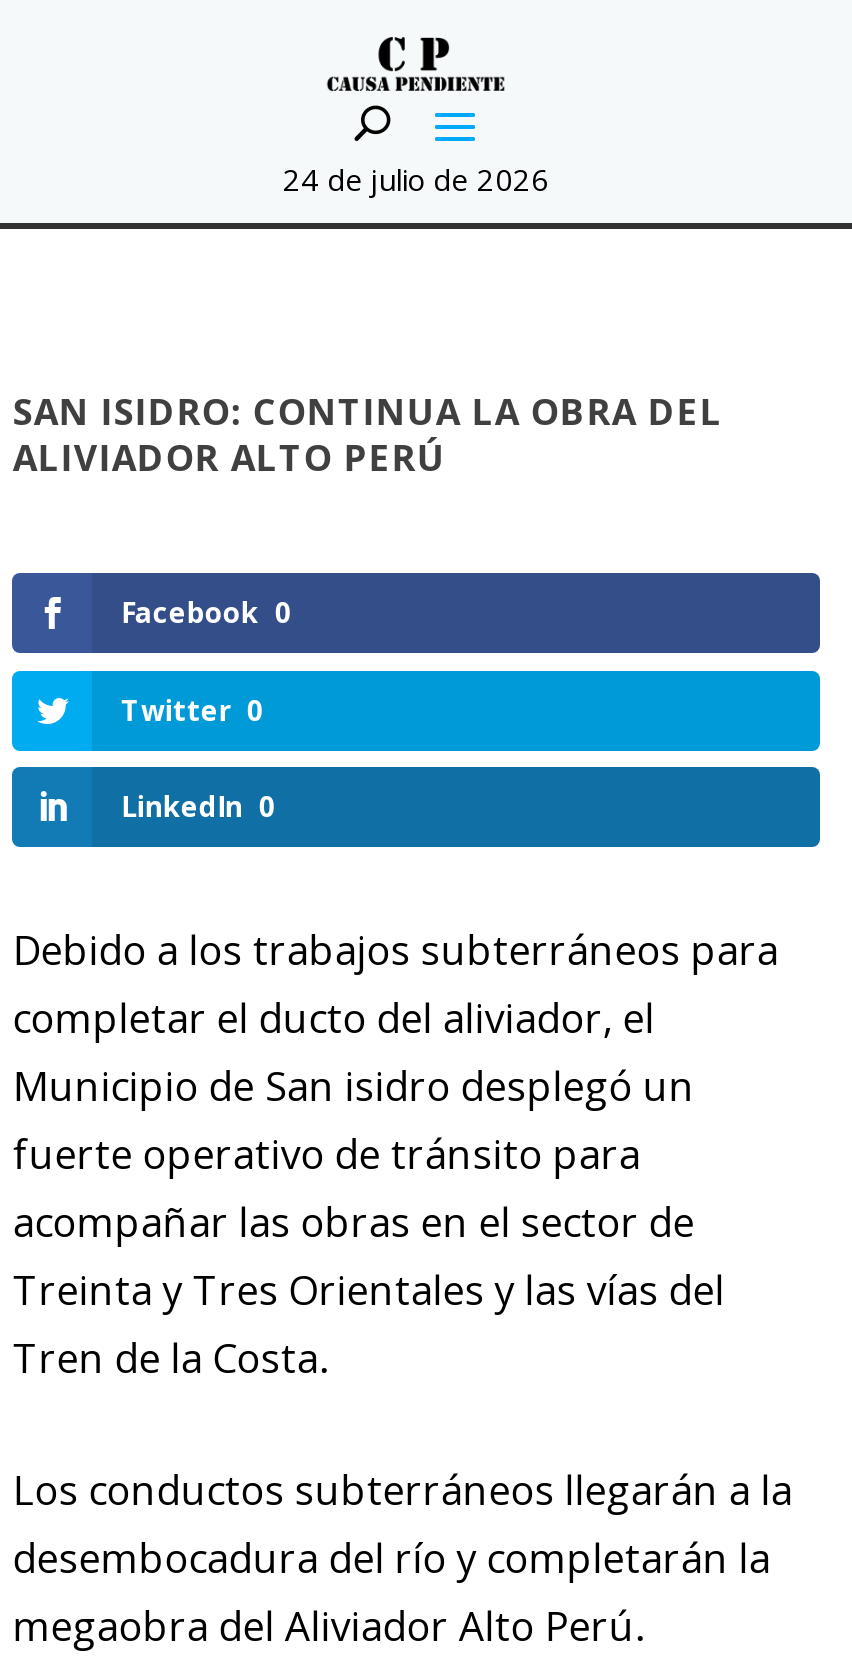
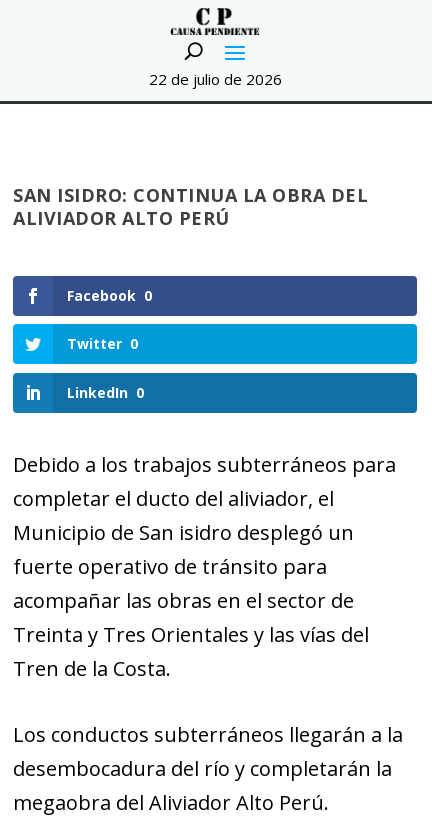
[283,160,549,200] 24 de julio de 2026 -> [148,69,281,89] 22 de julio de 2026

